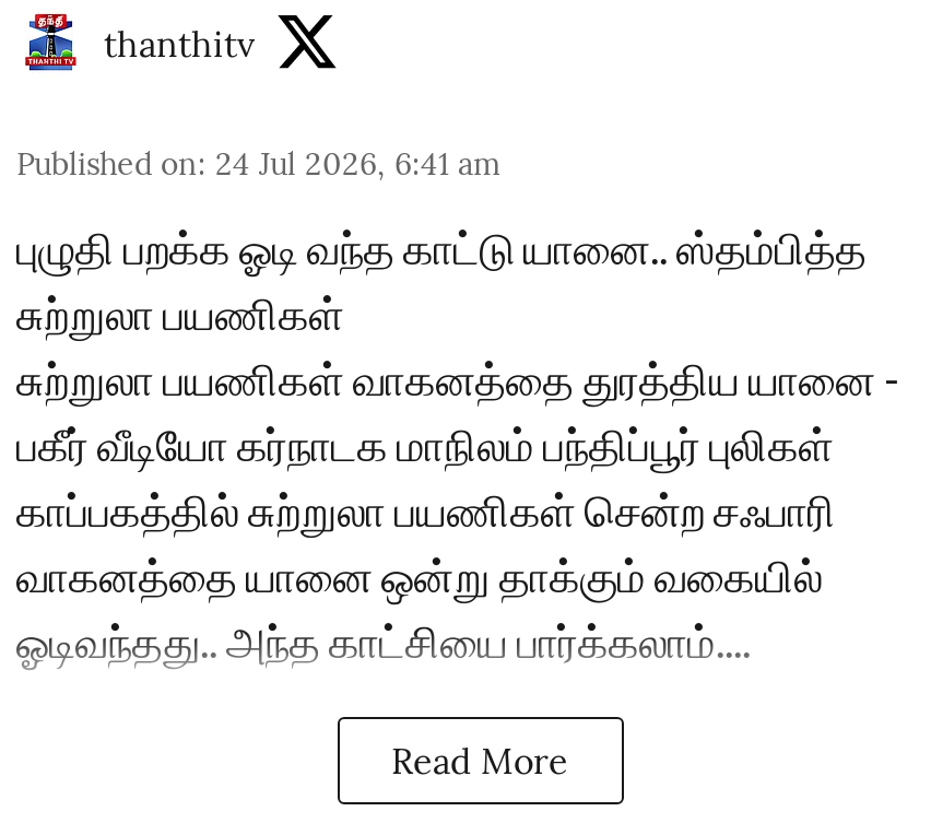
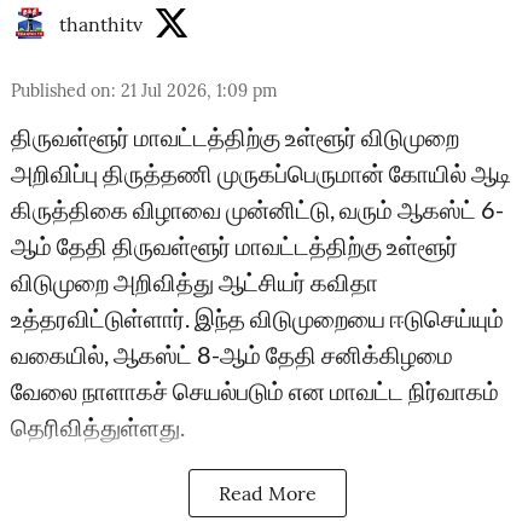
[16,144,502,184] Published on: 24 Jul 2026, 6:41 am -> [11,80,278,102] Published on: 21 Jul 2026, 1:09 pm
[16,221,899,667] புழுதி பறக்க ஓடி வந்த காட்டு யானை.. ஸ்தம்பித்த | சுற்றுலா பயணிகள் | சுற்றுலா பயணிகள் வாகனத்தை துரத்திய யானை - | பகீர் வீடியோ கர்நாடக மாநிலம் பந்திப்பூர் புலிகள் | காப்பகத்தில் சுற்றுலா பயணிகள் சென்ற சஃபாரி | வாகனத்தை யானை ஒன்று தாக்கும் வகையில் | ஓடிவந்தது.. அந்த காட்சியை பார்க்கலாம்.... -> [11,122,511,441] திருவள்ளூர் மாவட்டத்திற்கு உள்ளூர் விடுமுறை | அறிவிப்பு திருத்தணி முருகப்பெருமான் கோயில் ஆடி | கிருத்திகை விழாவை முன்னிட்டு, வரும் ஆகஸ்ட் 6- | ஆம் தேதி திருவள்ளூர் மாவட்டத்திற்கு உள்ளூர் | விடுமுறை அறிவித்து ஆட்சியர் கவிதா | உத்தரவிட்டுள்ளார். இந்த விடுமுறையை ஈடுசெய்யும் | வகையில், ஆகஸ்ட் 8-ஆம் தேதி சனிக்கிழமை | வேலை நாளாகச் செயல்படும் என மாவட்ட நிர்வாகம் | தெரிவித்துள்ளது.

